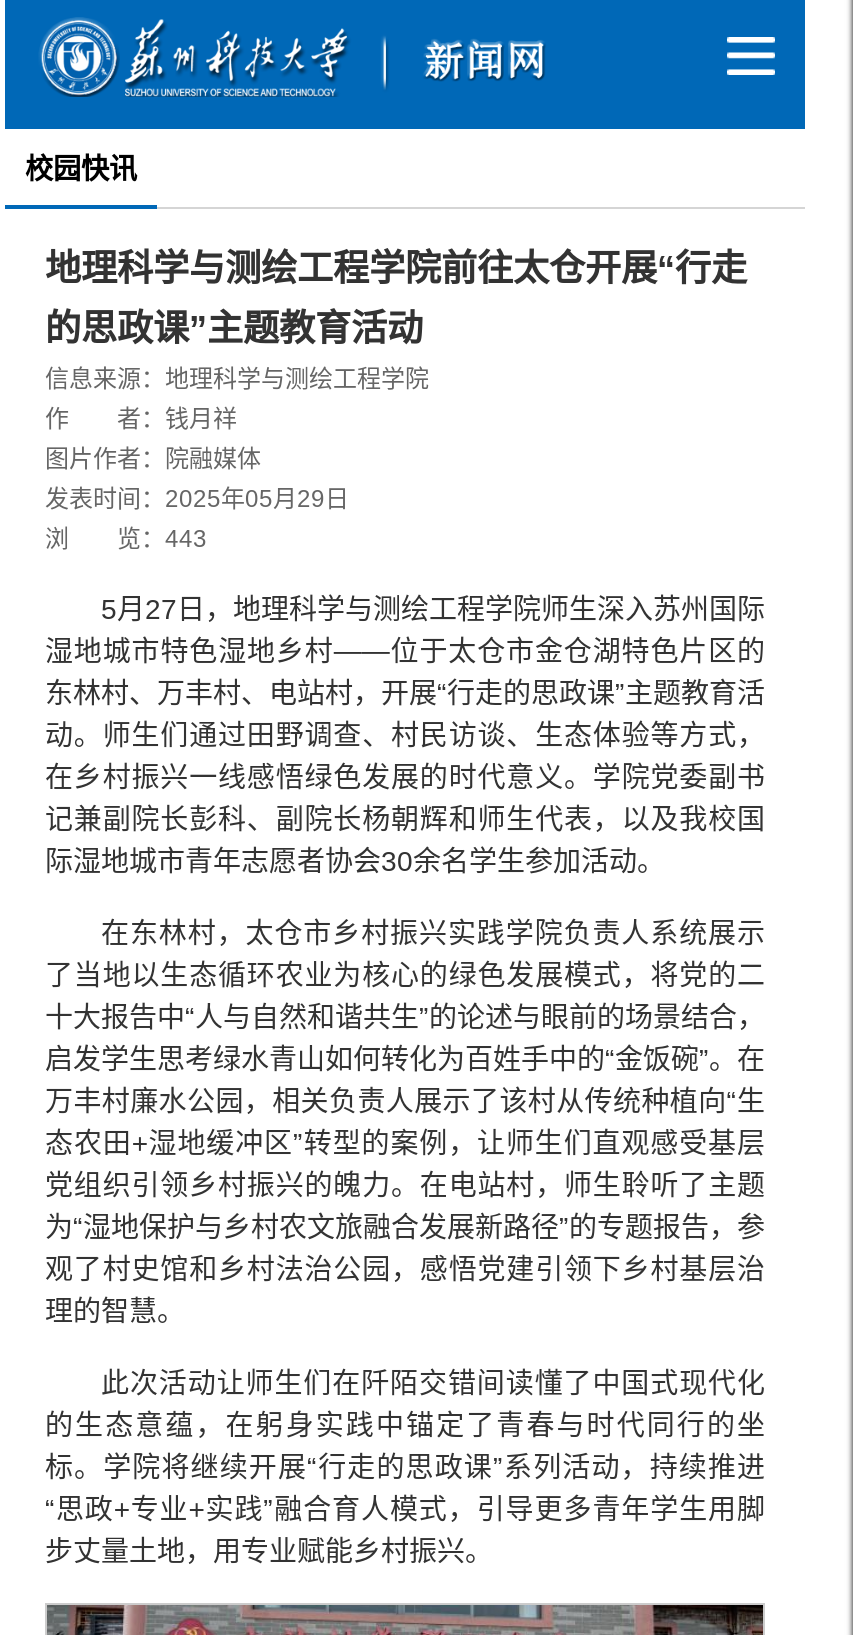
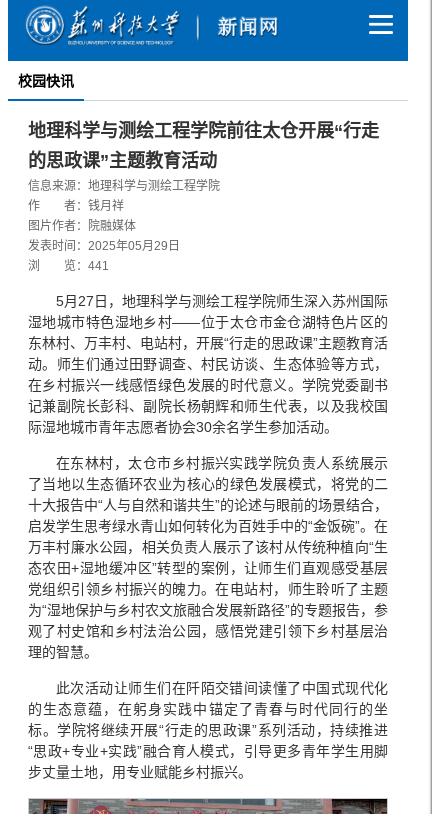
[45,525,207,553] 浏 览：443 -> [28,259,109,273] 浏 览：441

